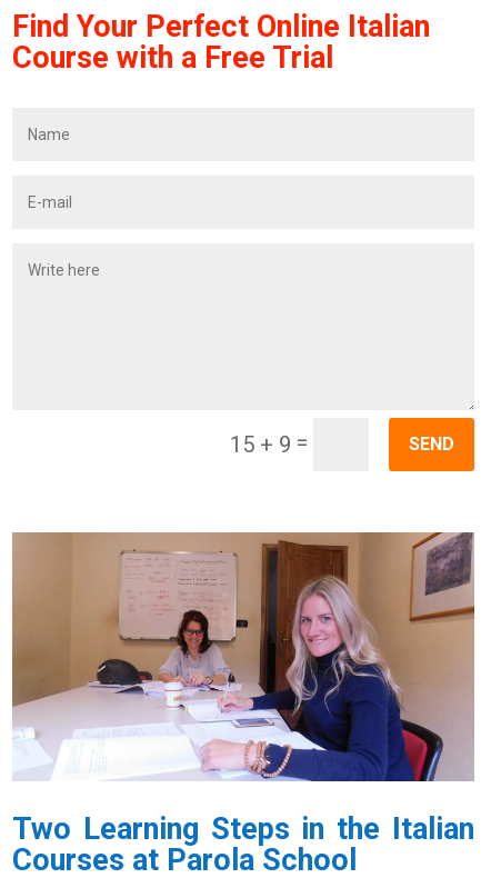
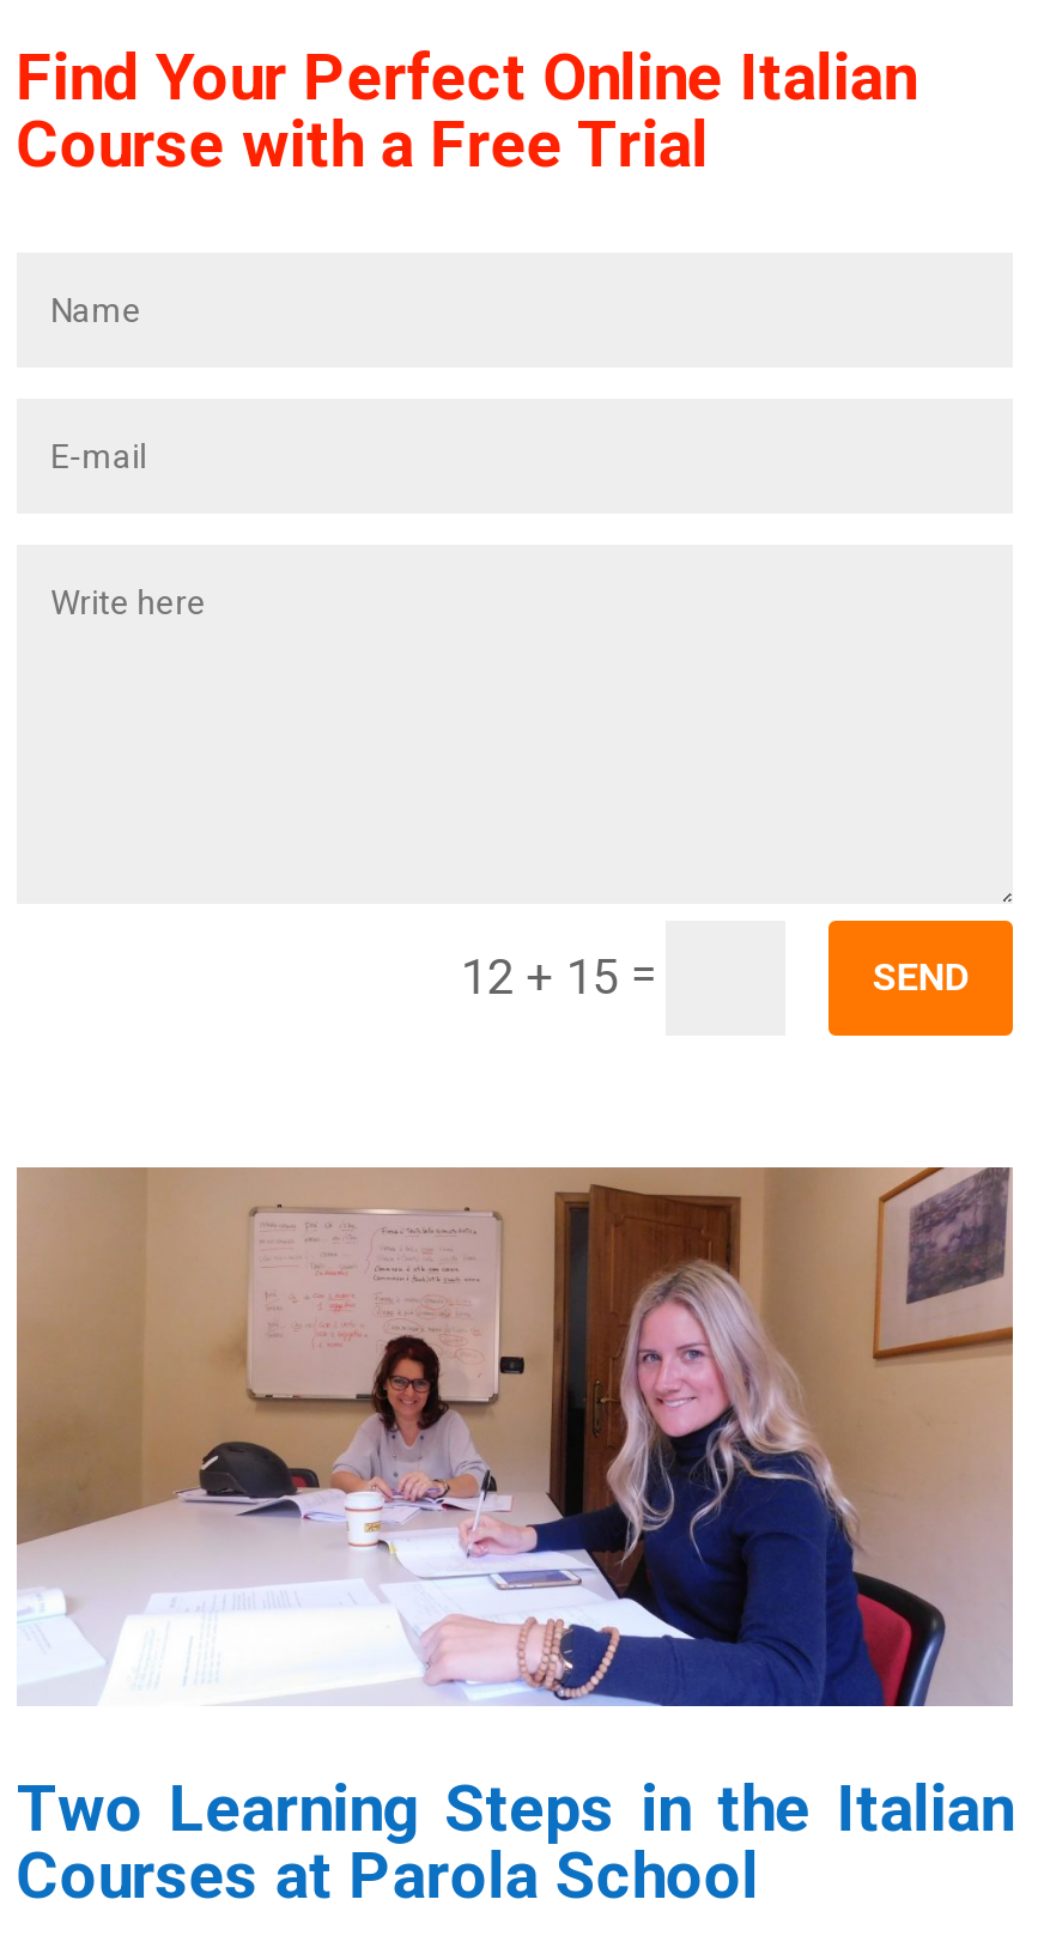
[230,428,314,457] 15 + 9 = -> [460,943,666,1005] 12 + 15 =

